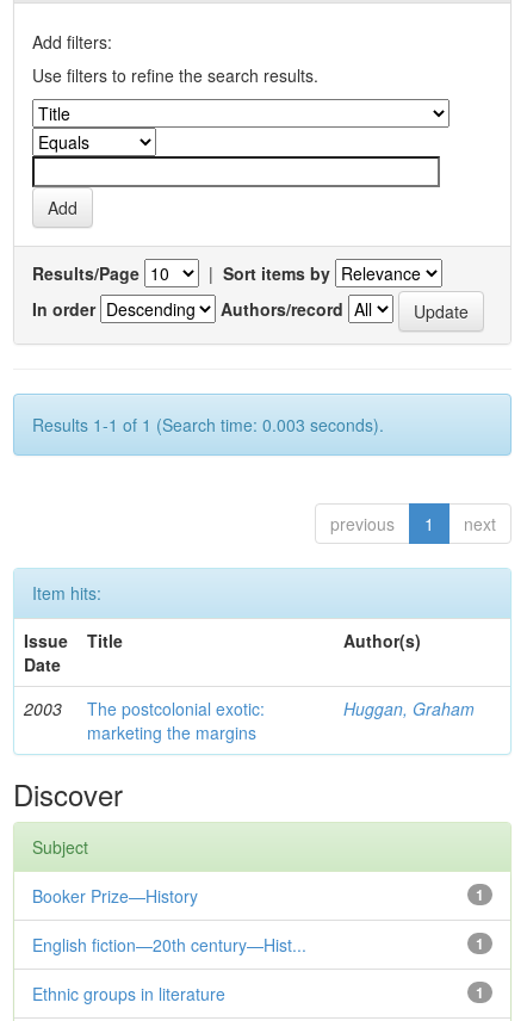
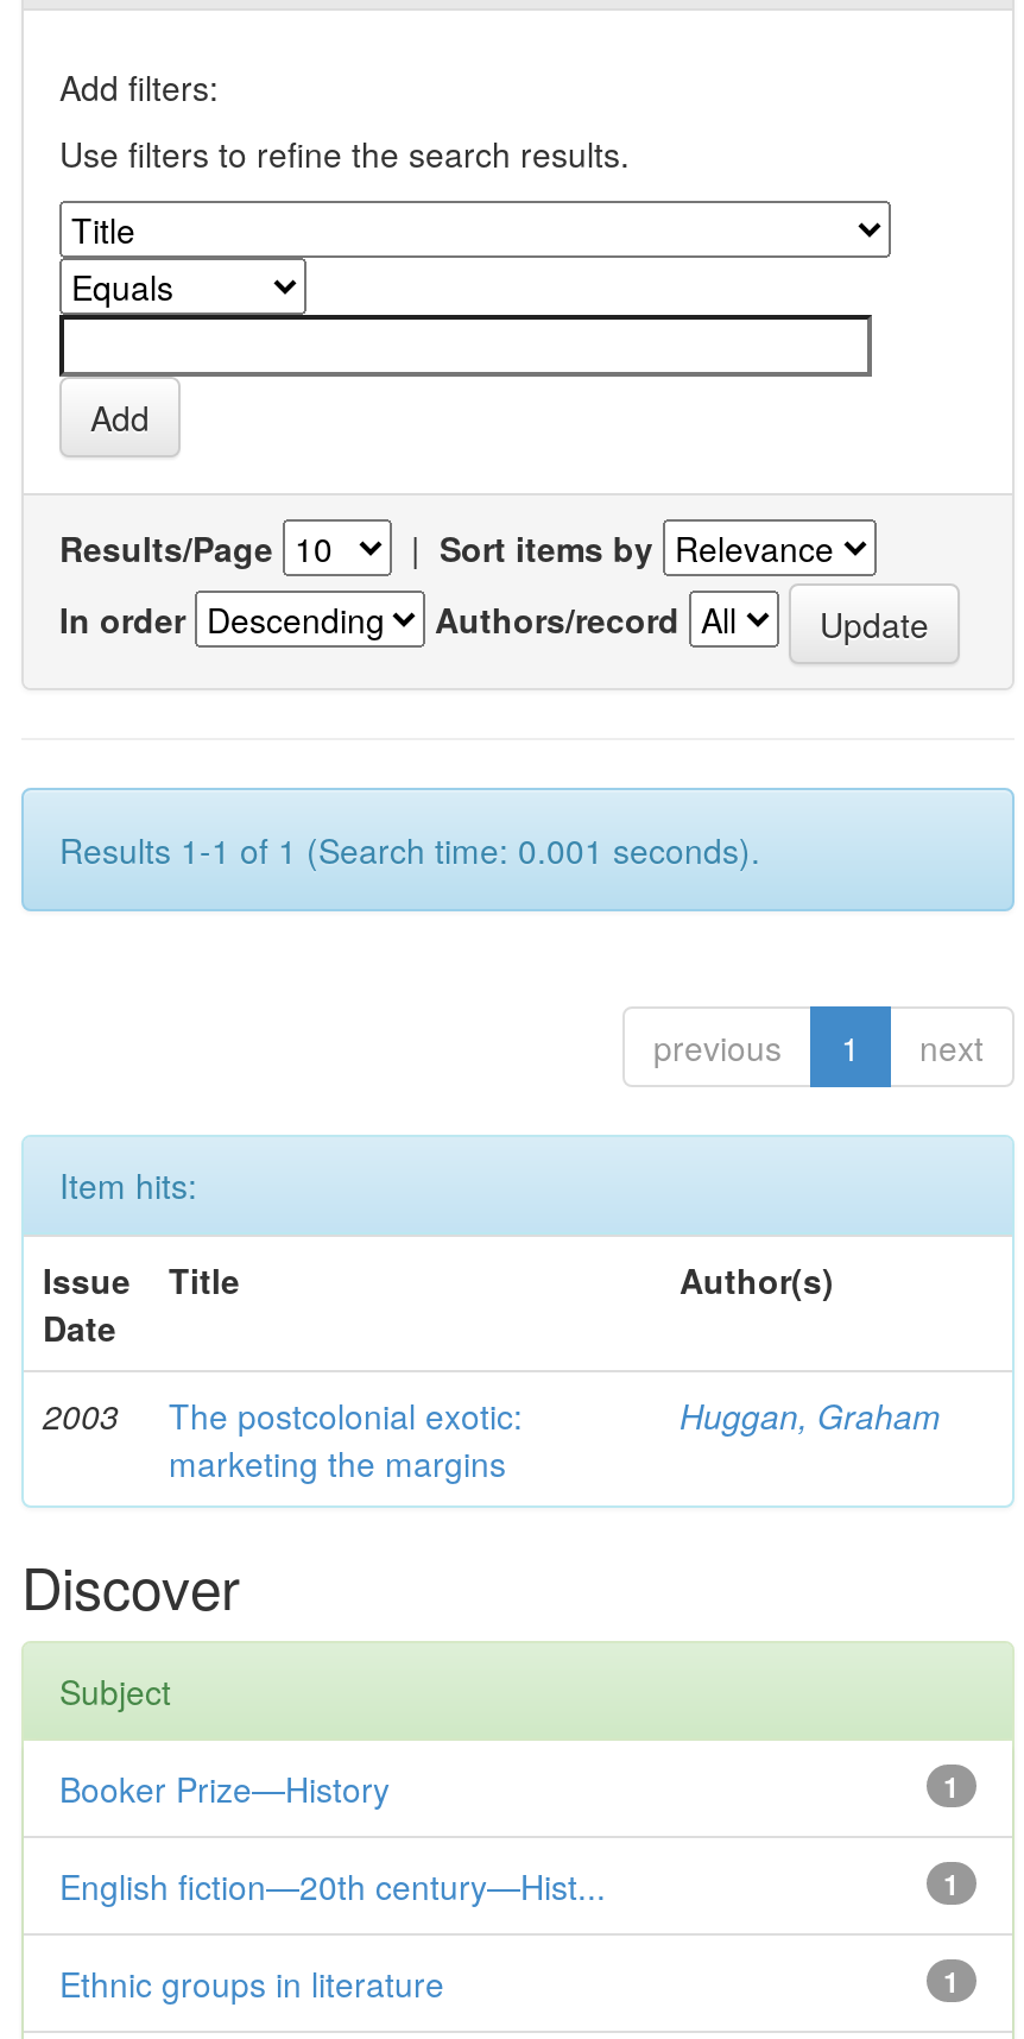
[32,413,384,437] Results 1-1 of 1 (Search time: 0.003 seconds). -> [59,826,760,873] Results 1-1 of 1 (Search time: 0.001 seconds).

